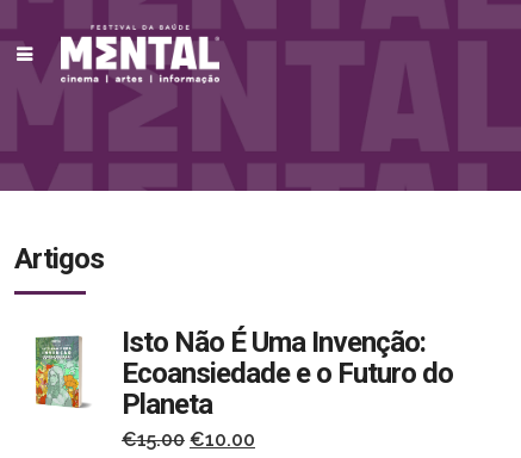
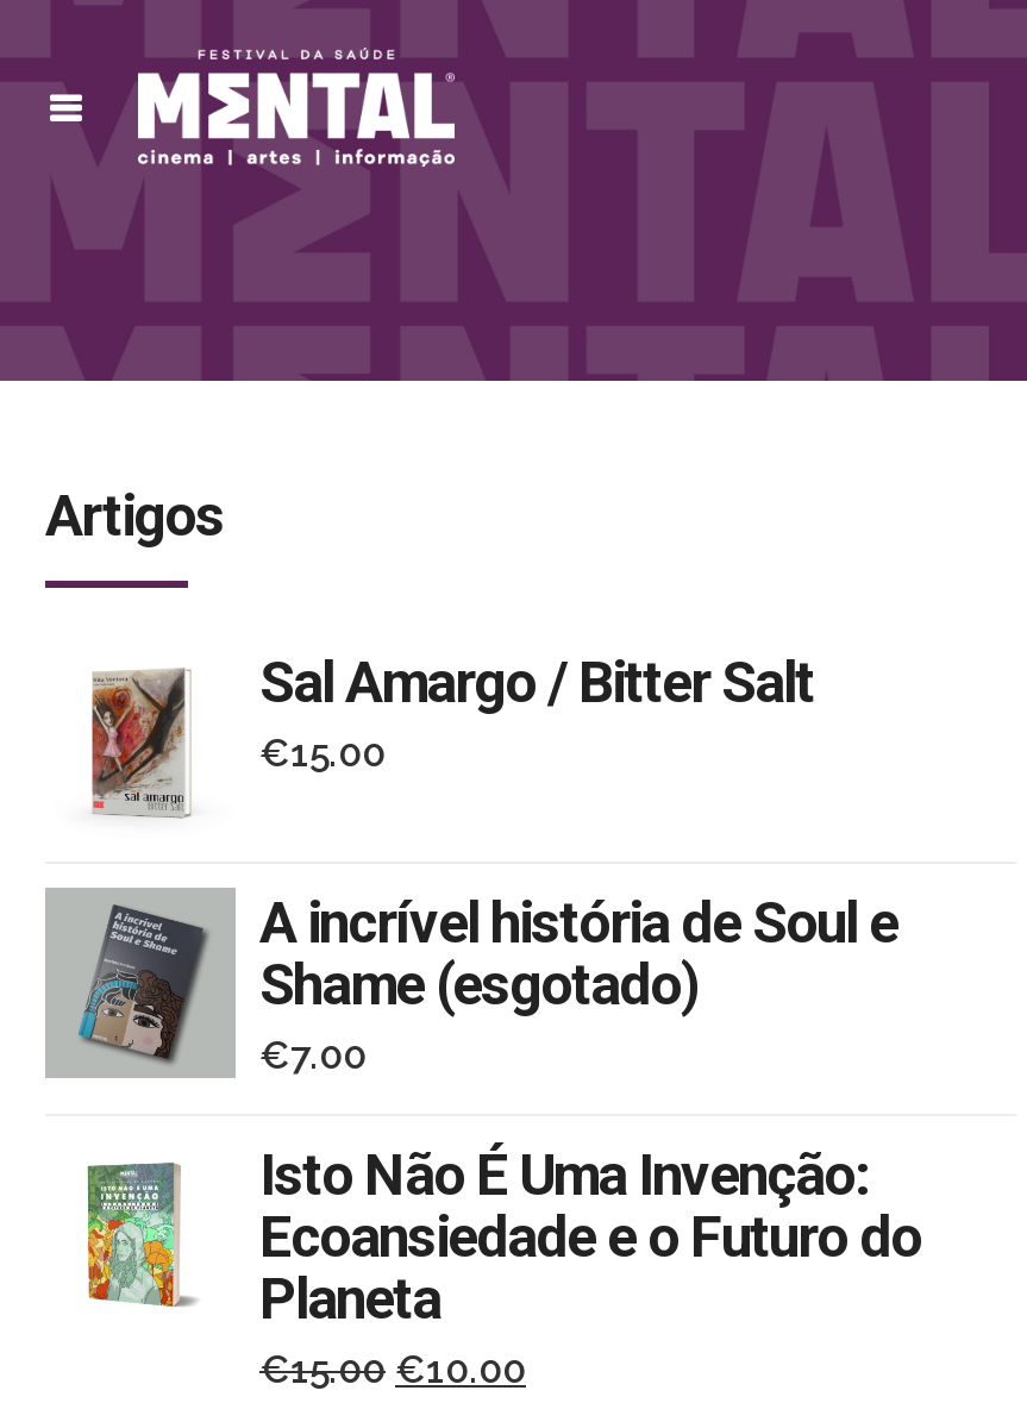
none -> [45,888,226,1078] [image]
none -> [88,650,897,1078] [image] | Sal Amargo / Bitter Salt | €15.00 | A incrível história de Soul e | Shame (esgotado) | €7.00

